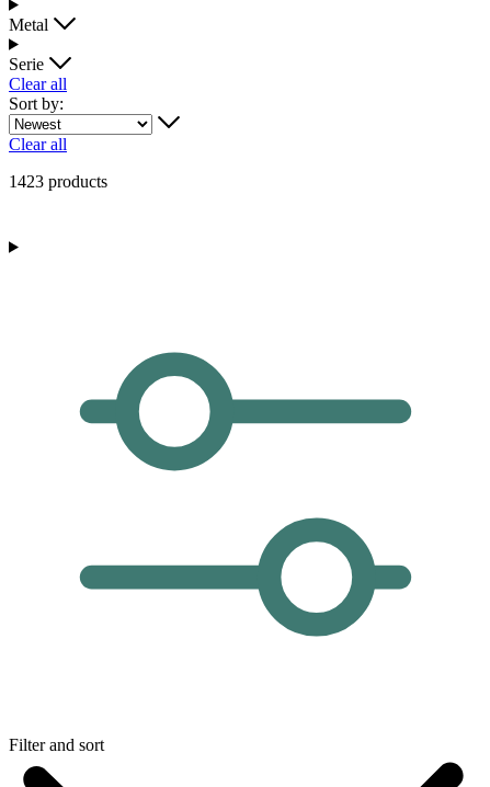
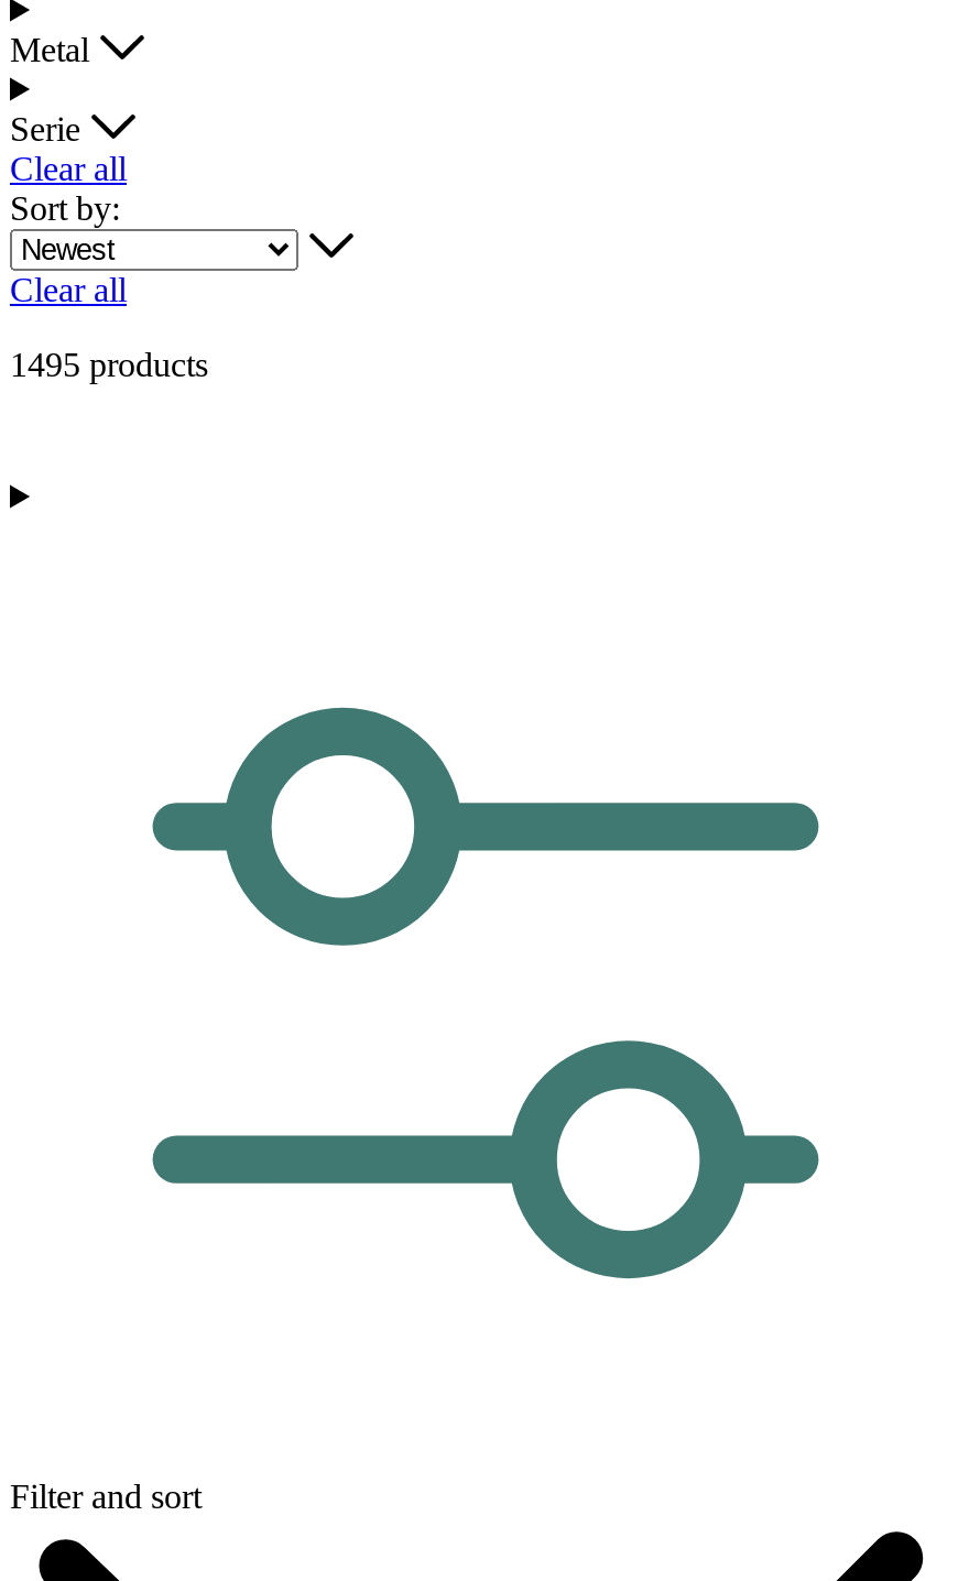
[9,172,107,191] 1423 products -> [10,345,208,383] 1495 products

